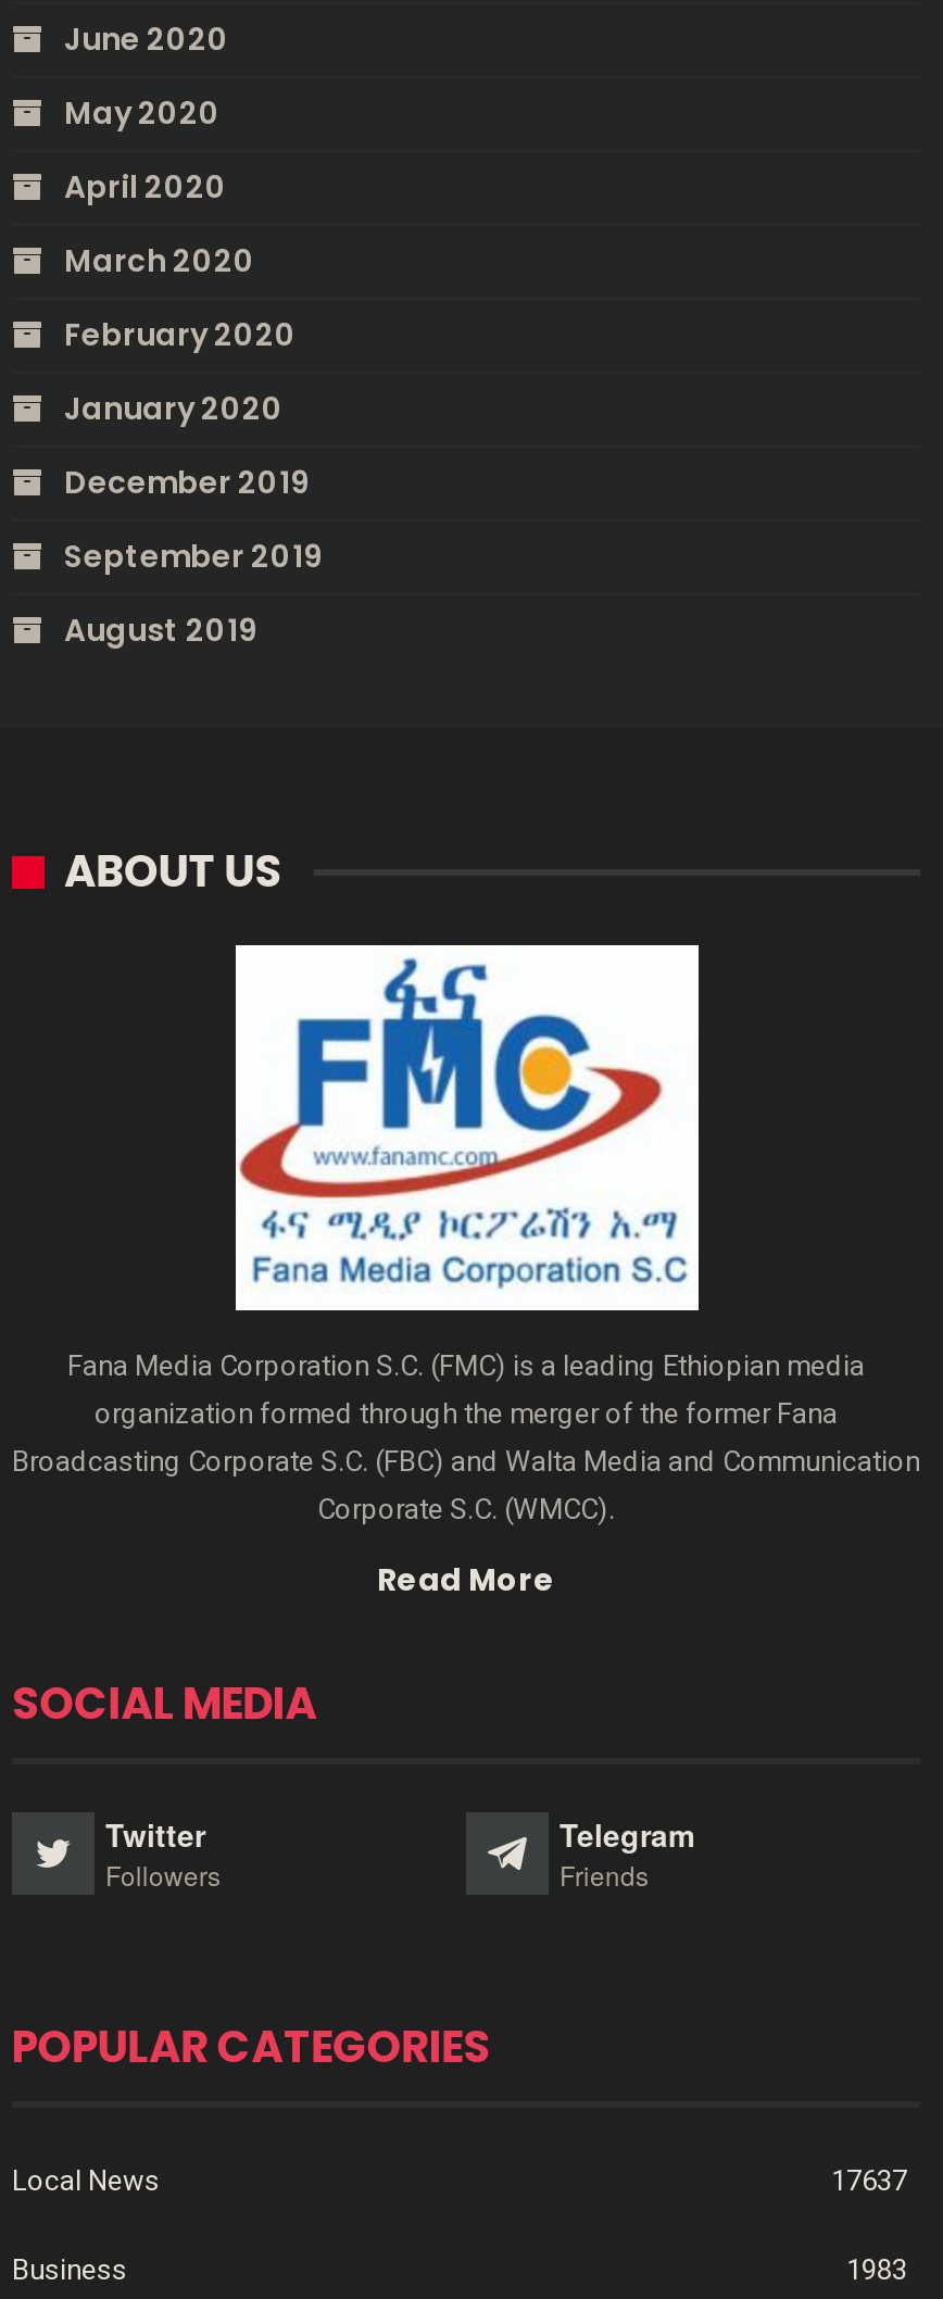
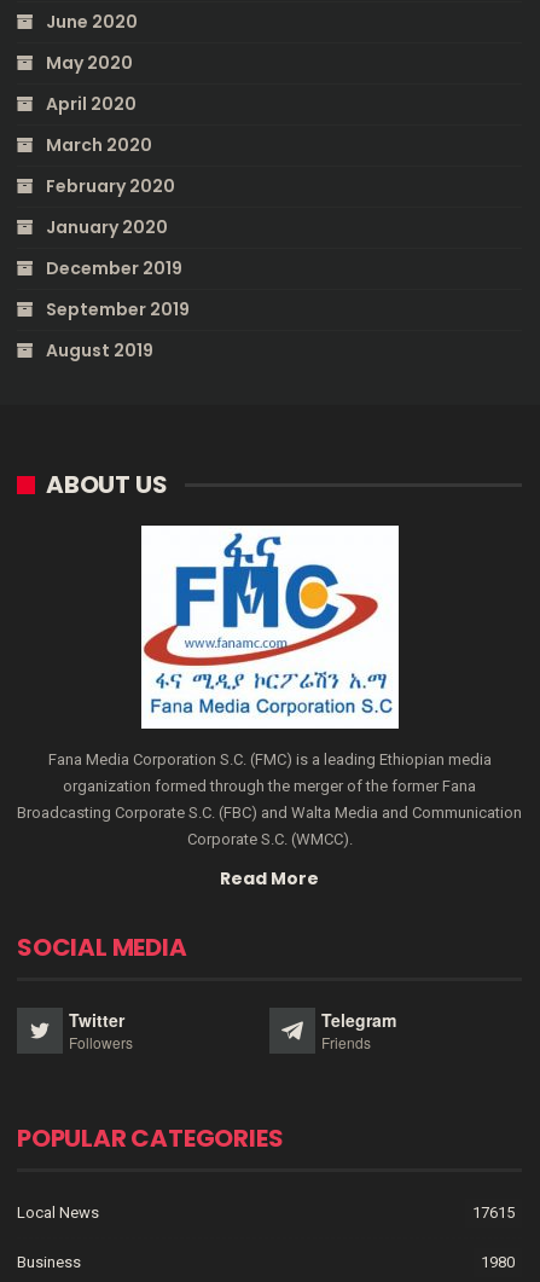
[831,2164,907,2196] 17637 -> [472,1203,515,1221] 17615
[846,2253,907,2285] 1983 -> [481,1253,515,1271] 1980

